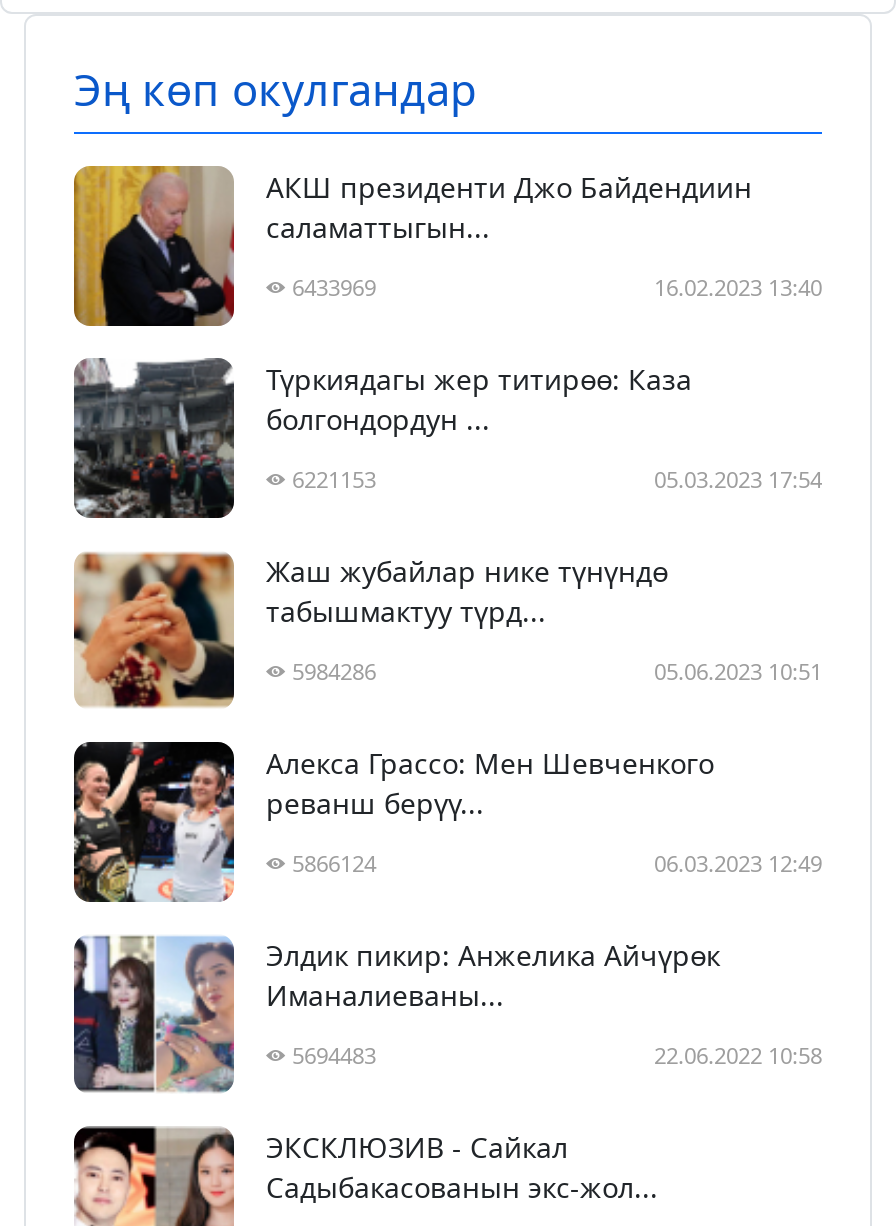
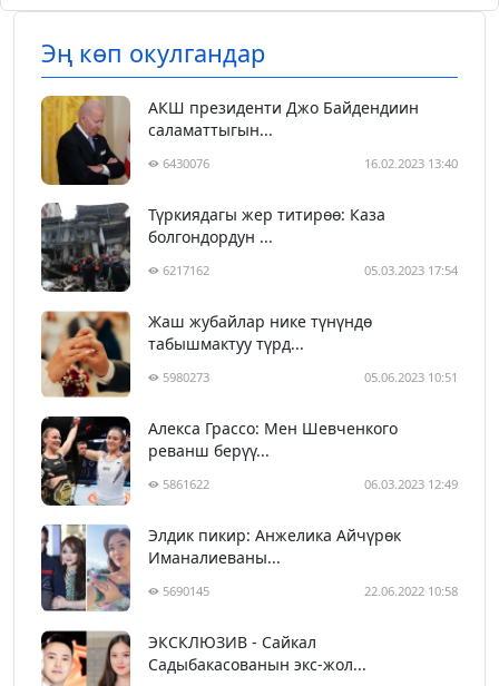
[292,272,376,302] 6433969 -> [163,155,209,172] 6430076
[292,464,376,494] 6221153 -> [163,262,209,279] 6217162
[292,656,376,686] 5984286 -> [163,369,209,386] 5980273
[292,848,376,878] 5866124 -> [163,476,209,492] 5861622
[292,1040,376,1070] 5694483 -> [163,583,209,599] 5690145

